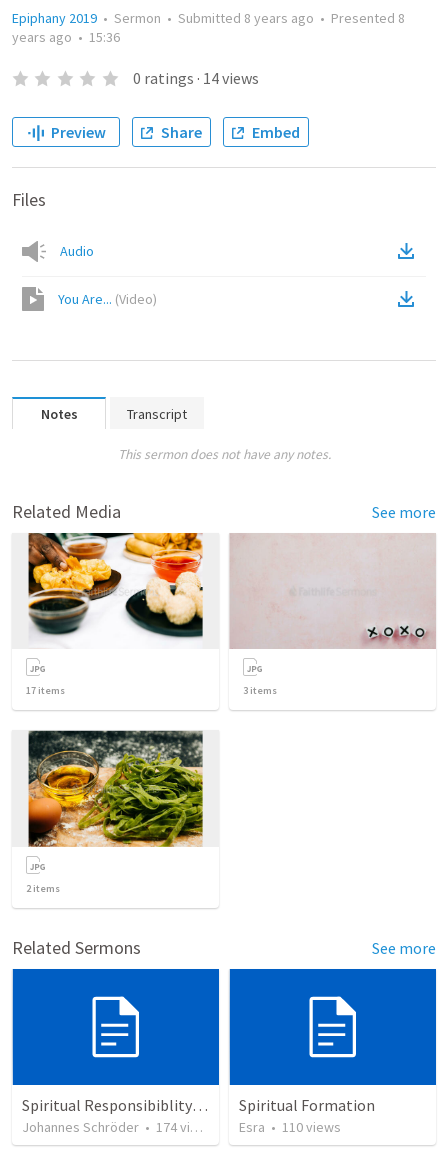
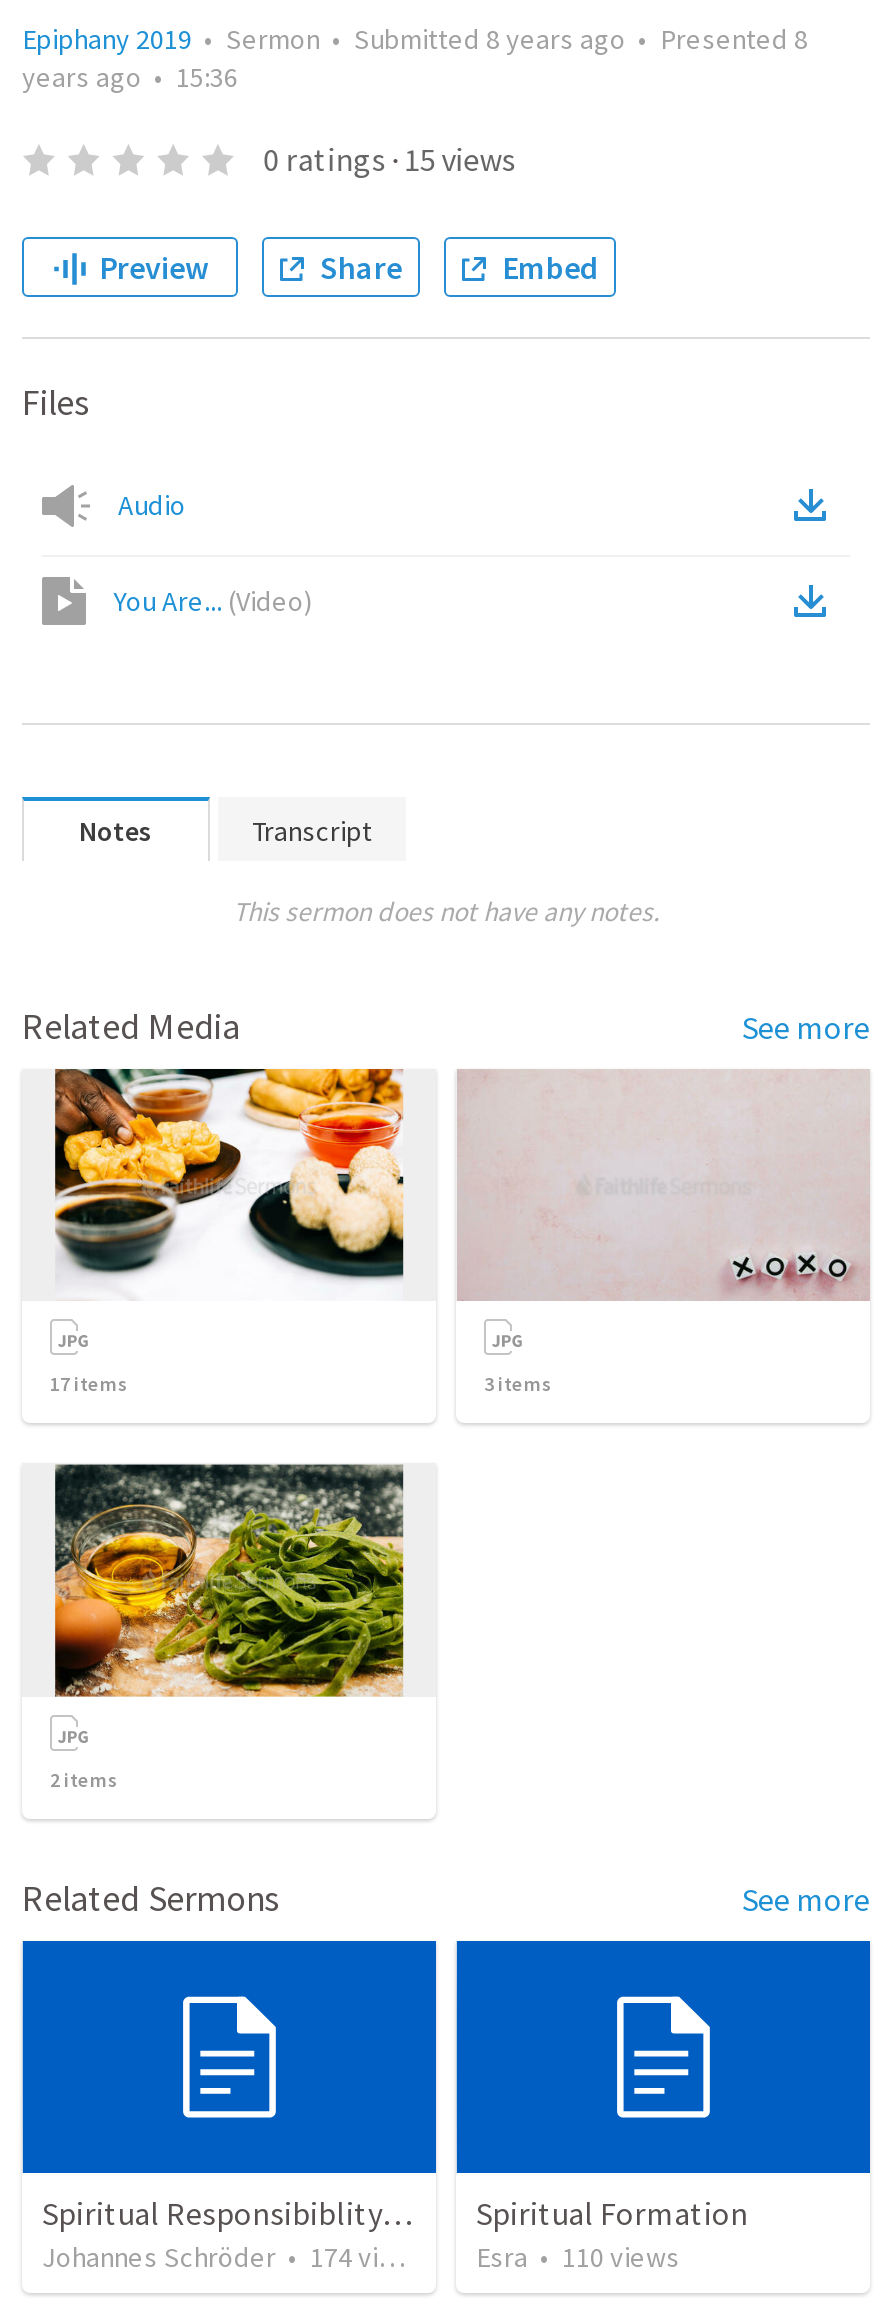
[133,68,259,88] 0 ratings · 14 views -> [263,139,515,179] 0 ratings · 15 views

